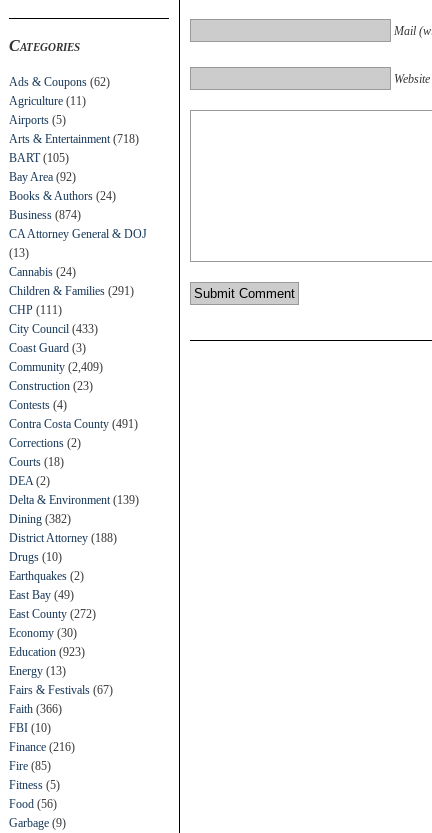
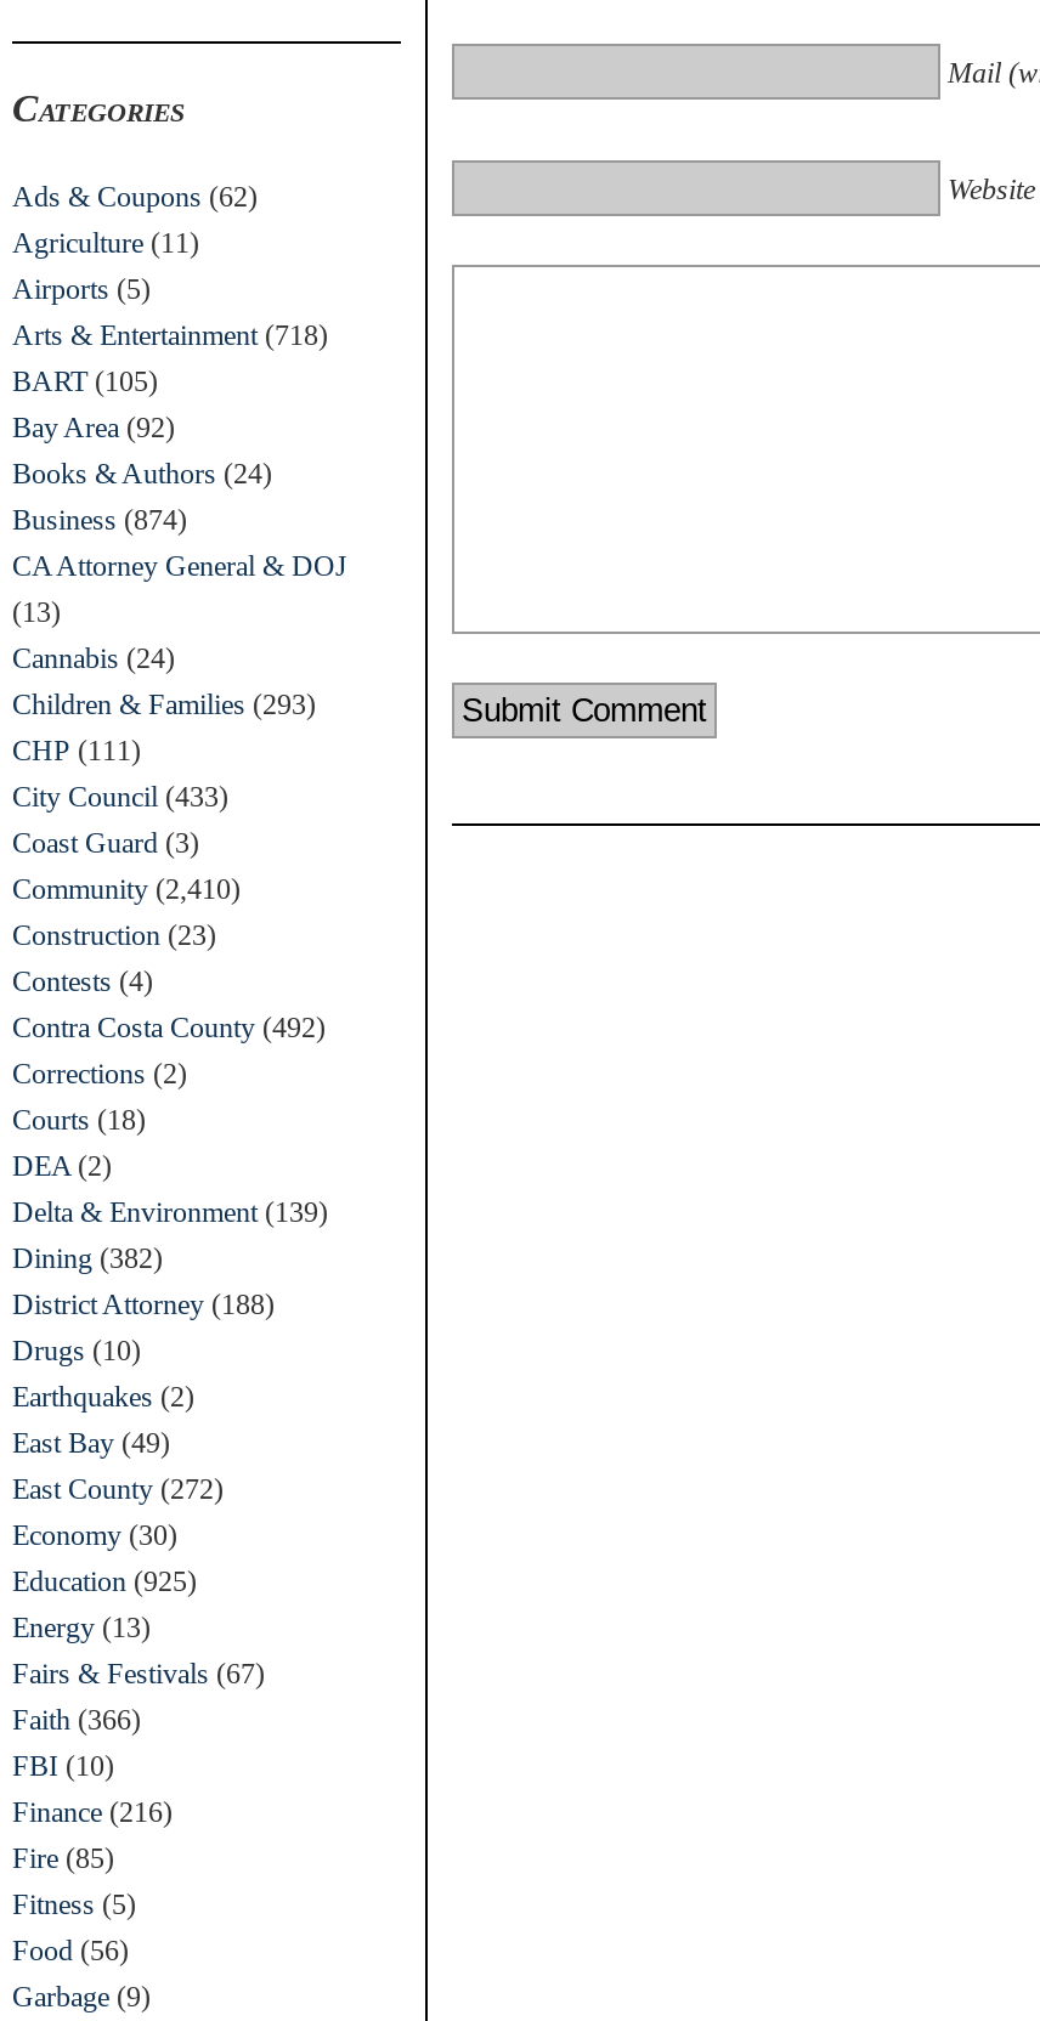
[9,284,134,298] Children & Families (291) -> [12,687,316,721] Children & Families (293)
[9,360,103,374] Community (2,409) -> [12,872,241,906] Community (2,410)
[9,417,138,431] Contra Costa County (491) -> [12,1010,326,1045] Contra Costa County (492)
[9,645,85,659] Education (923) -> [12,1564,197,1598] Education (925)

